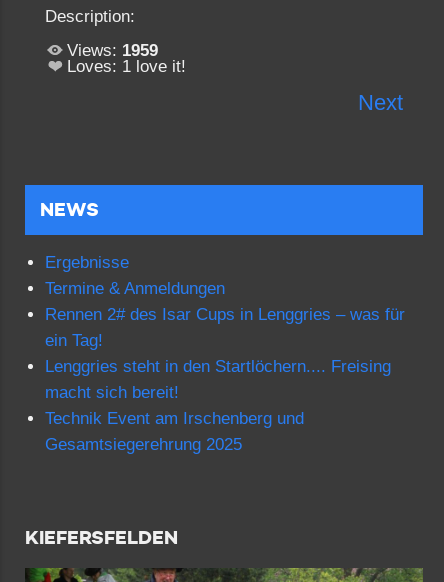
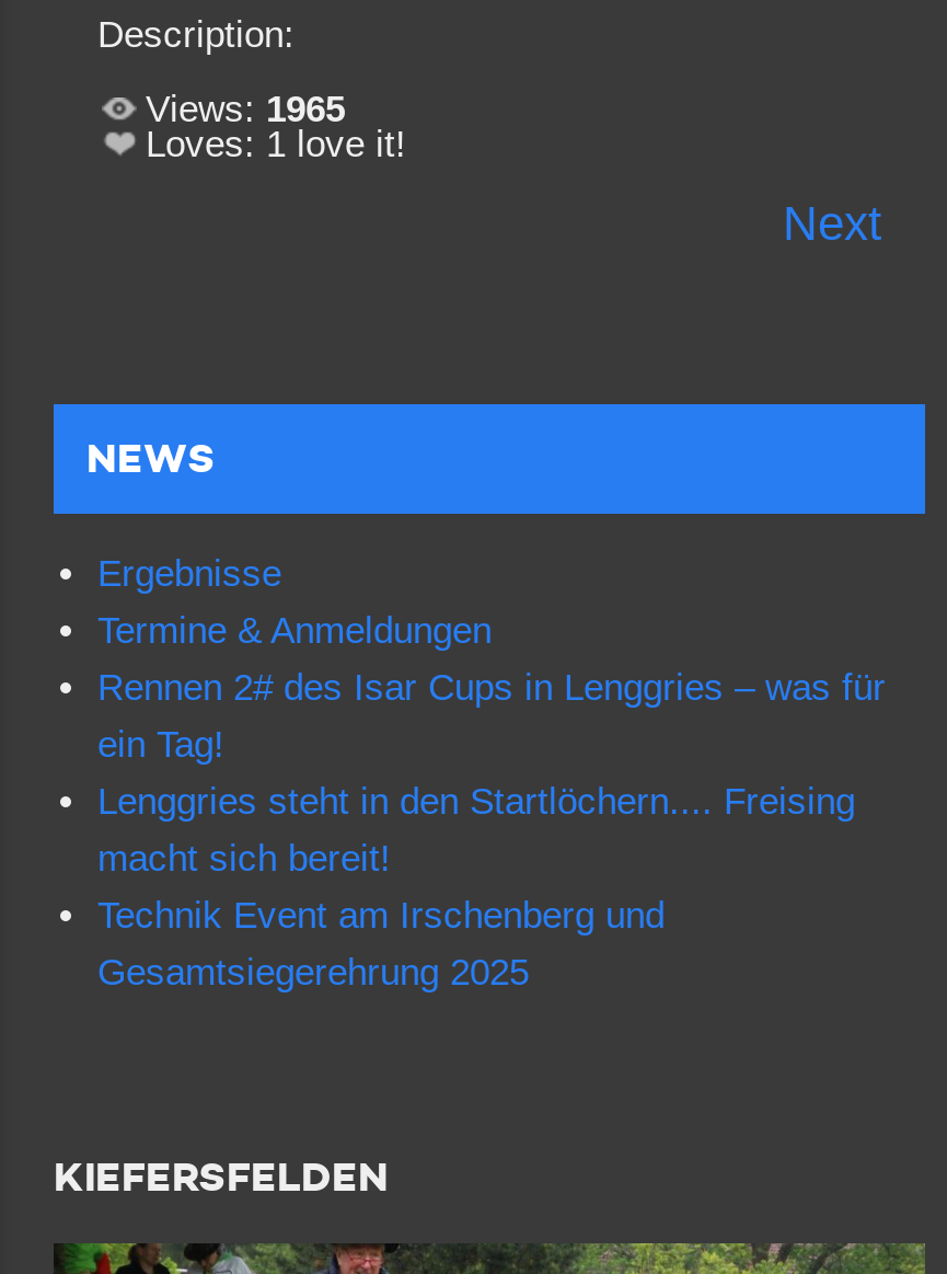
[67,41,158,60] Views: 1959 -> [146,89,345,131] Views: 1965

